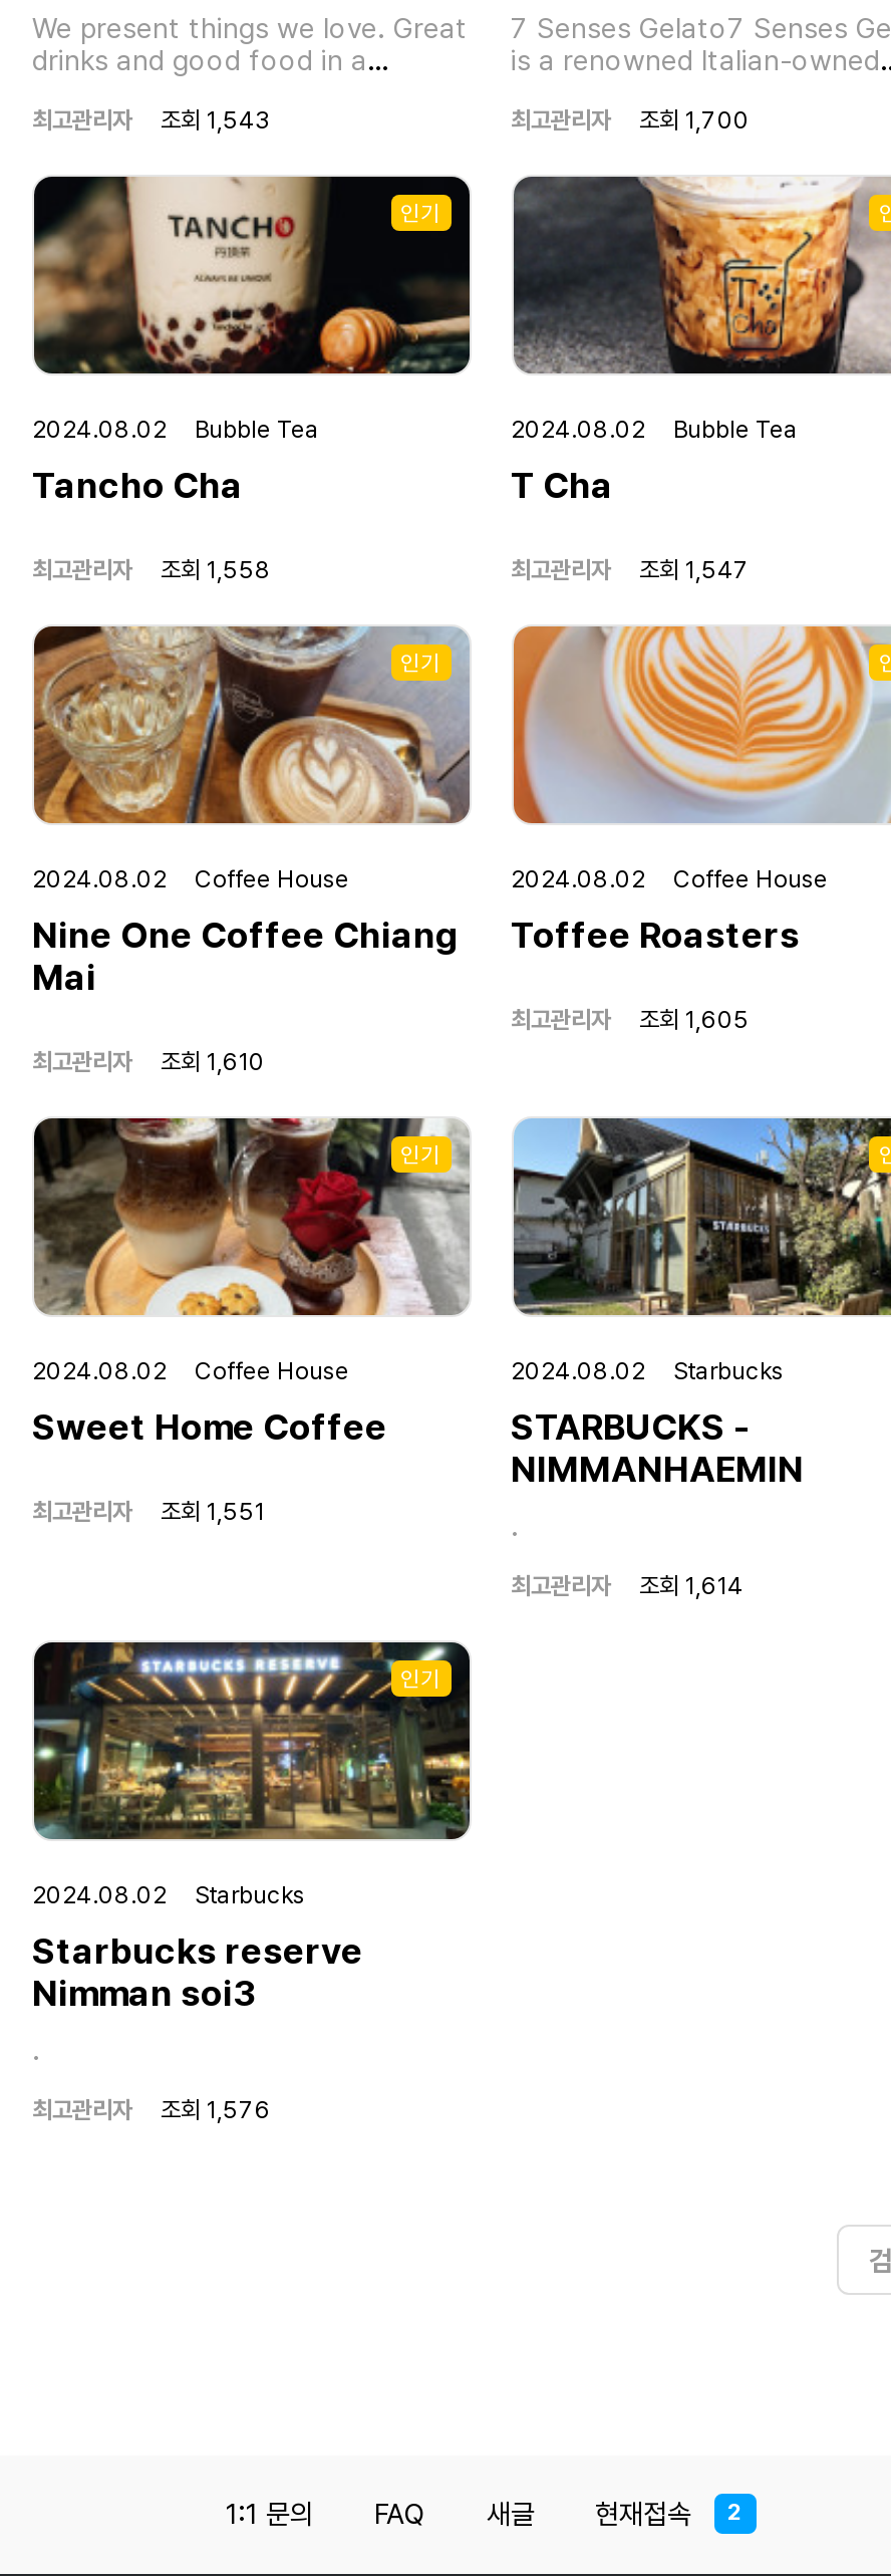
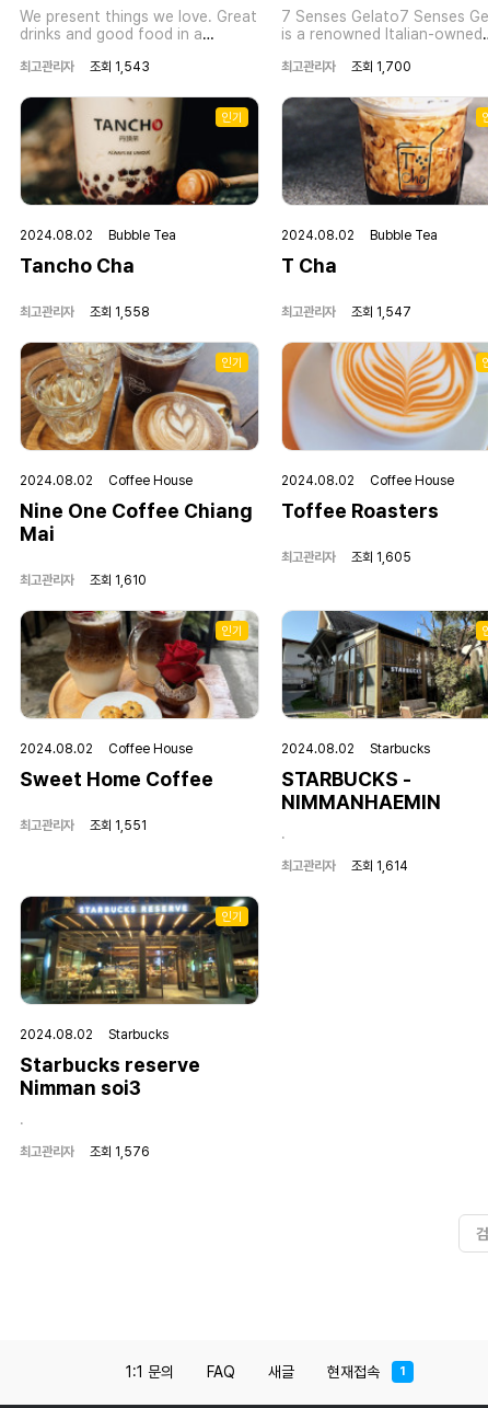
[226,2498,741,2530] 1:1 문의 FAQ 새글 현재접속 2 -> [126,1363,406,1381] 1:1 문의 FAQ 새글 현재접속 1

